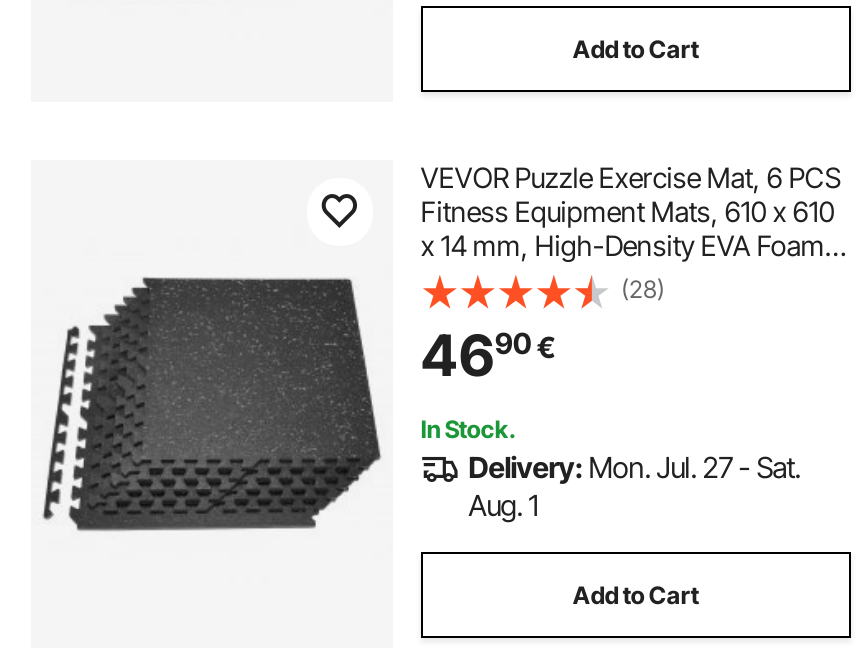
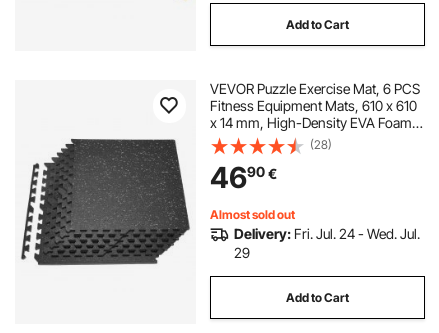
[421,413,800,522] In Stock. | Delivery: Mon. Jul. 27 - Sat. | Aug. 1 -> [210,206,420,261] Almost sold out | Delivery: Fri. Jul. 24 - Wed. Jul. | 29

